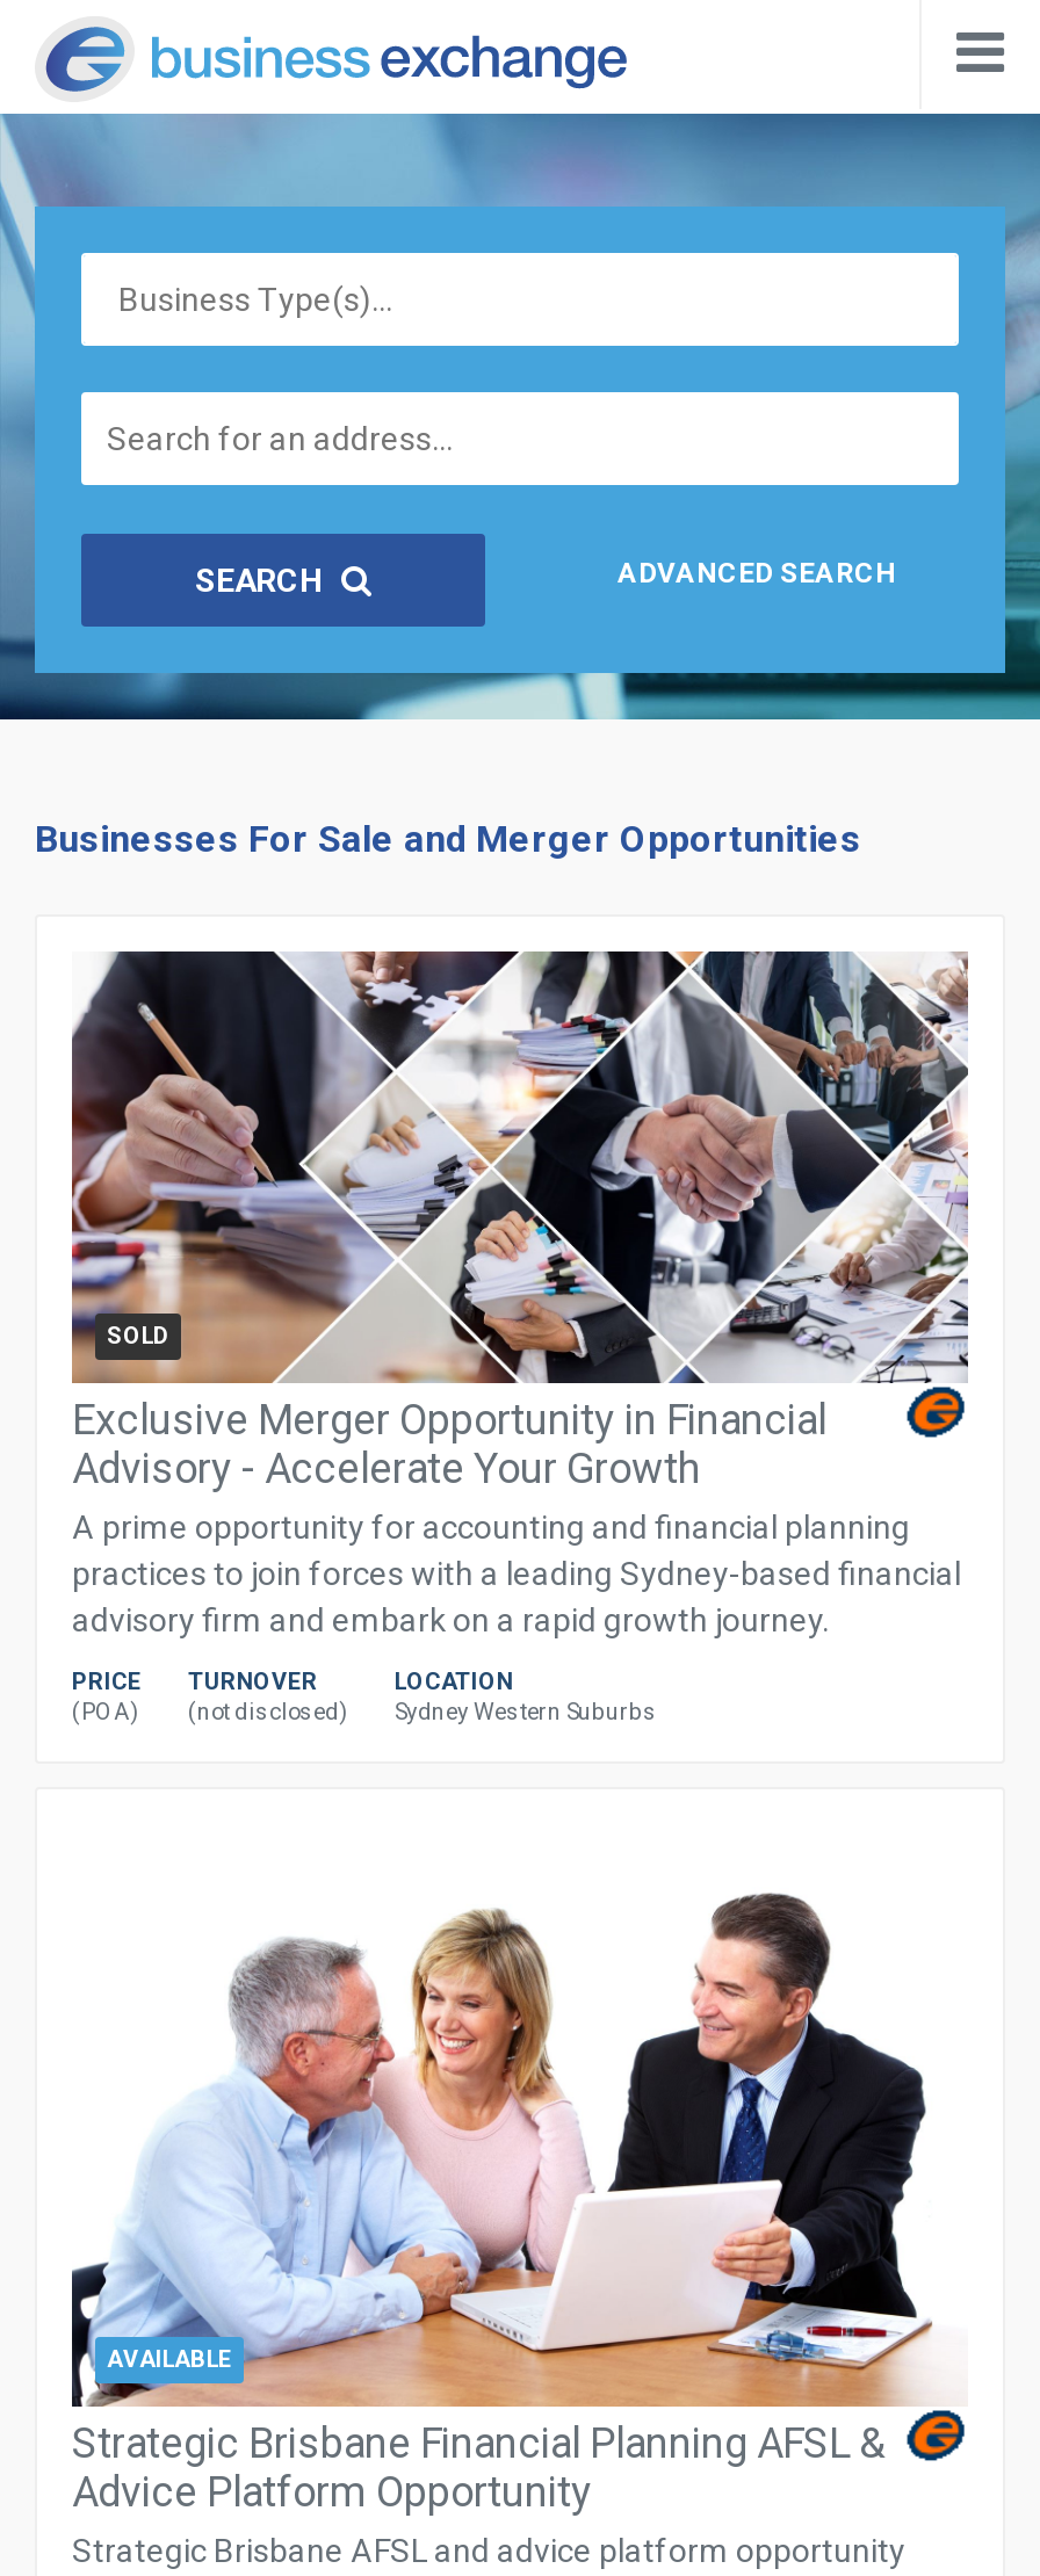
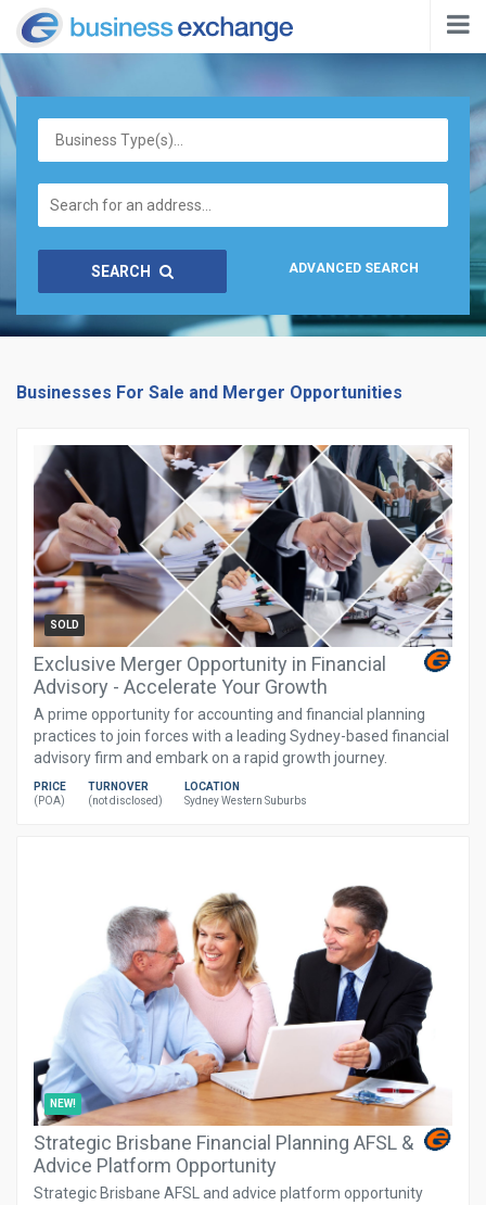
[107,2347,232,2372] AVAILABLE -> [50,1098,76,1110] NEW!

